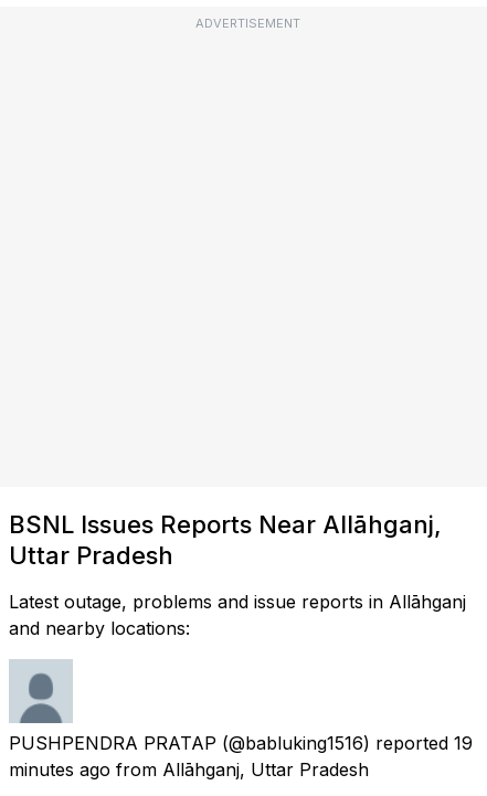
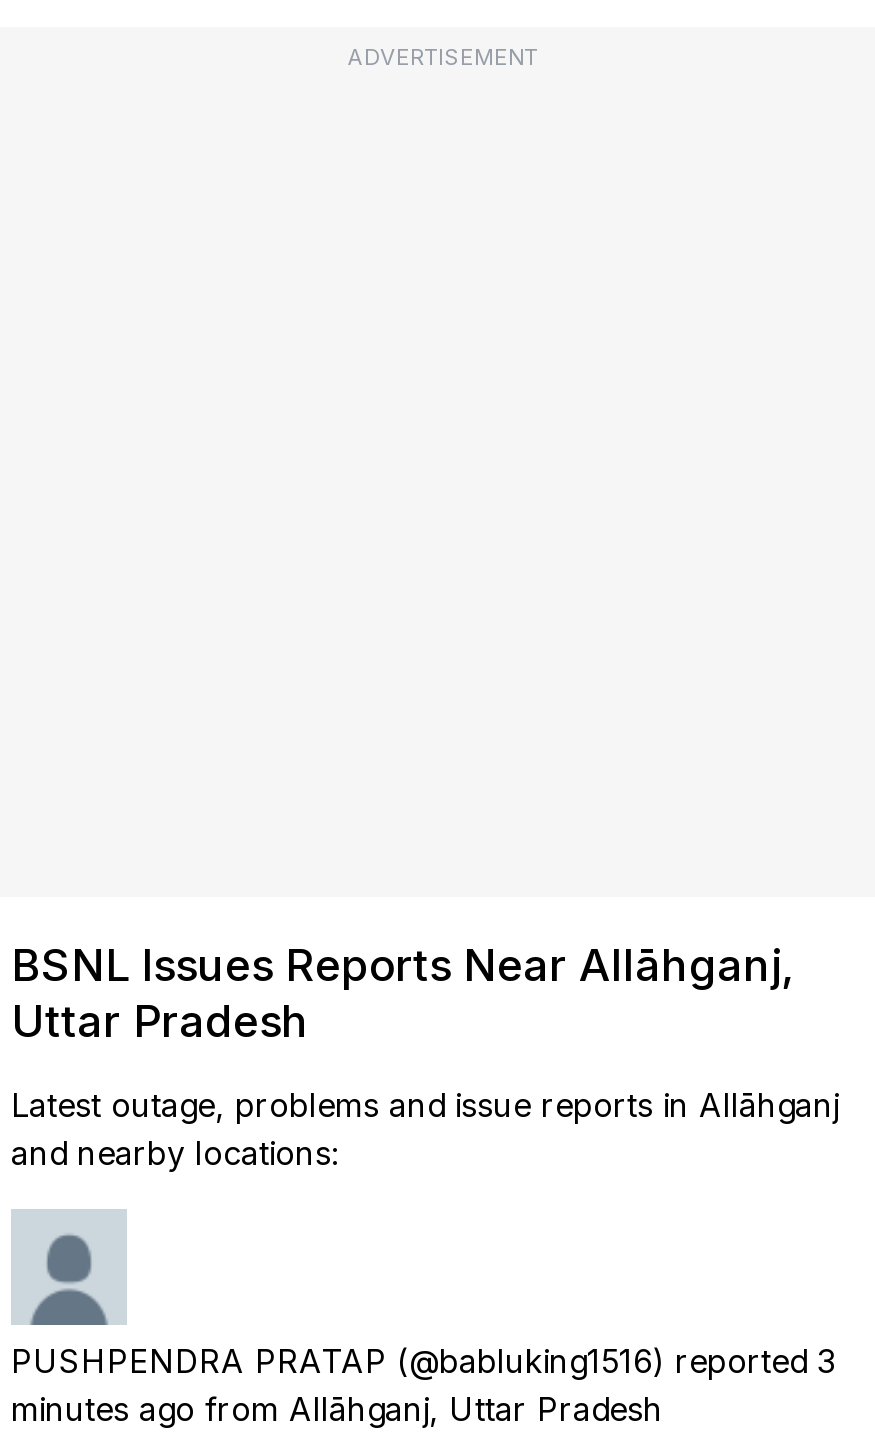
[9,732,473,754] PUSHPENDRA PRATAP (@babluking1516) reported 19 -> [11,1341,835,1381] PUSHPENDRA PRATAP (@babluking1516) reported 3

